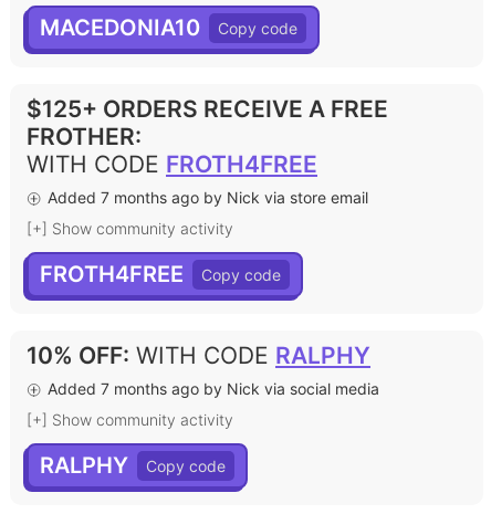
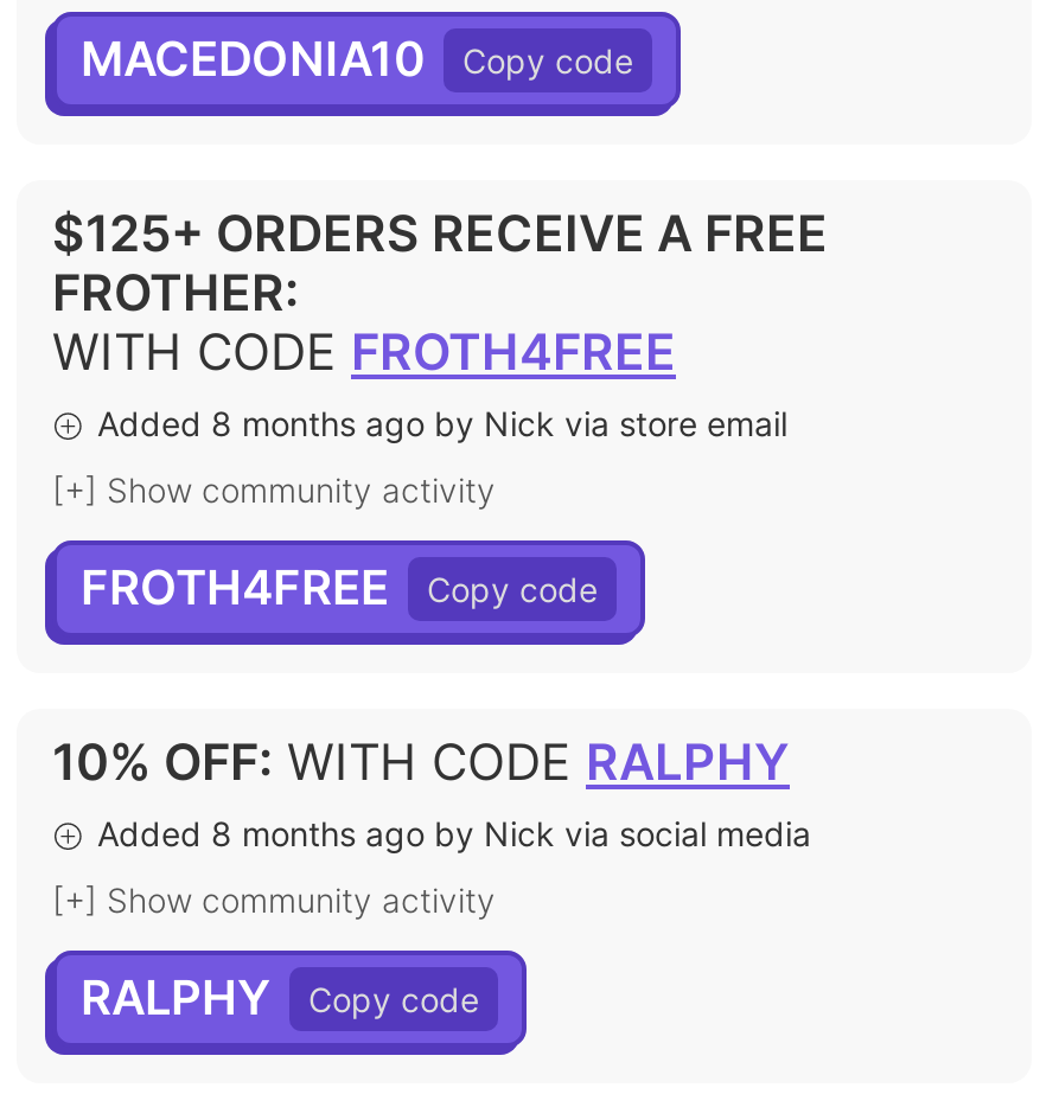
[48,188,368,207] Added 7 months ago by Nick via store email -> [97,404,787,444] Added 8 months ago by Nick via store email
[48,380,379,398] Added 7 months ago by Nick via social media -> [97,814,811,855] Added 8 months ago by Nick via social media

